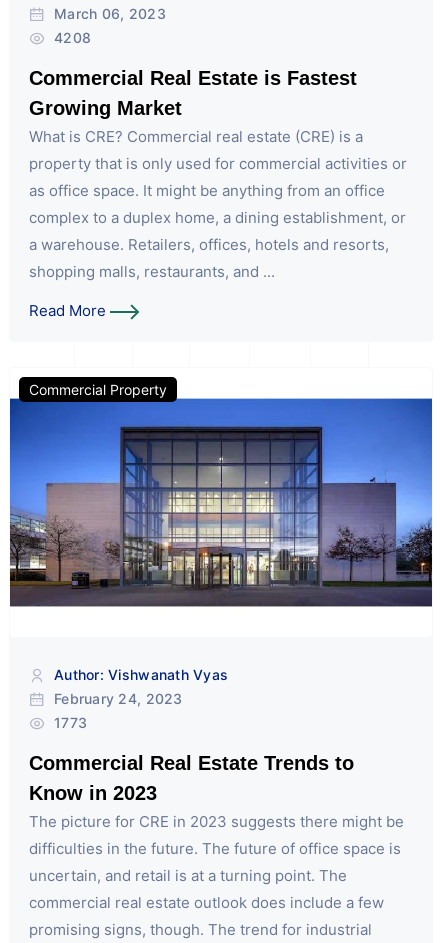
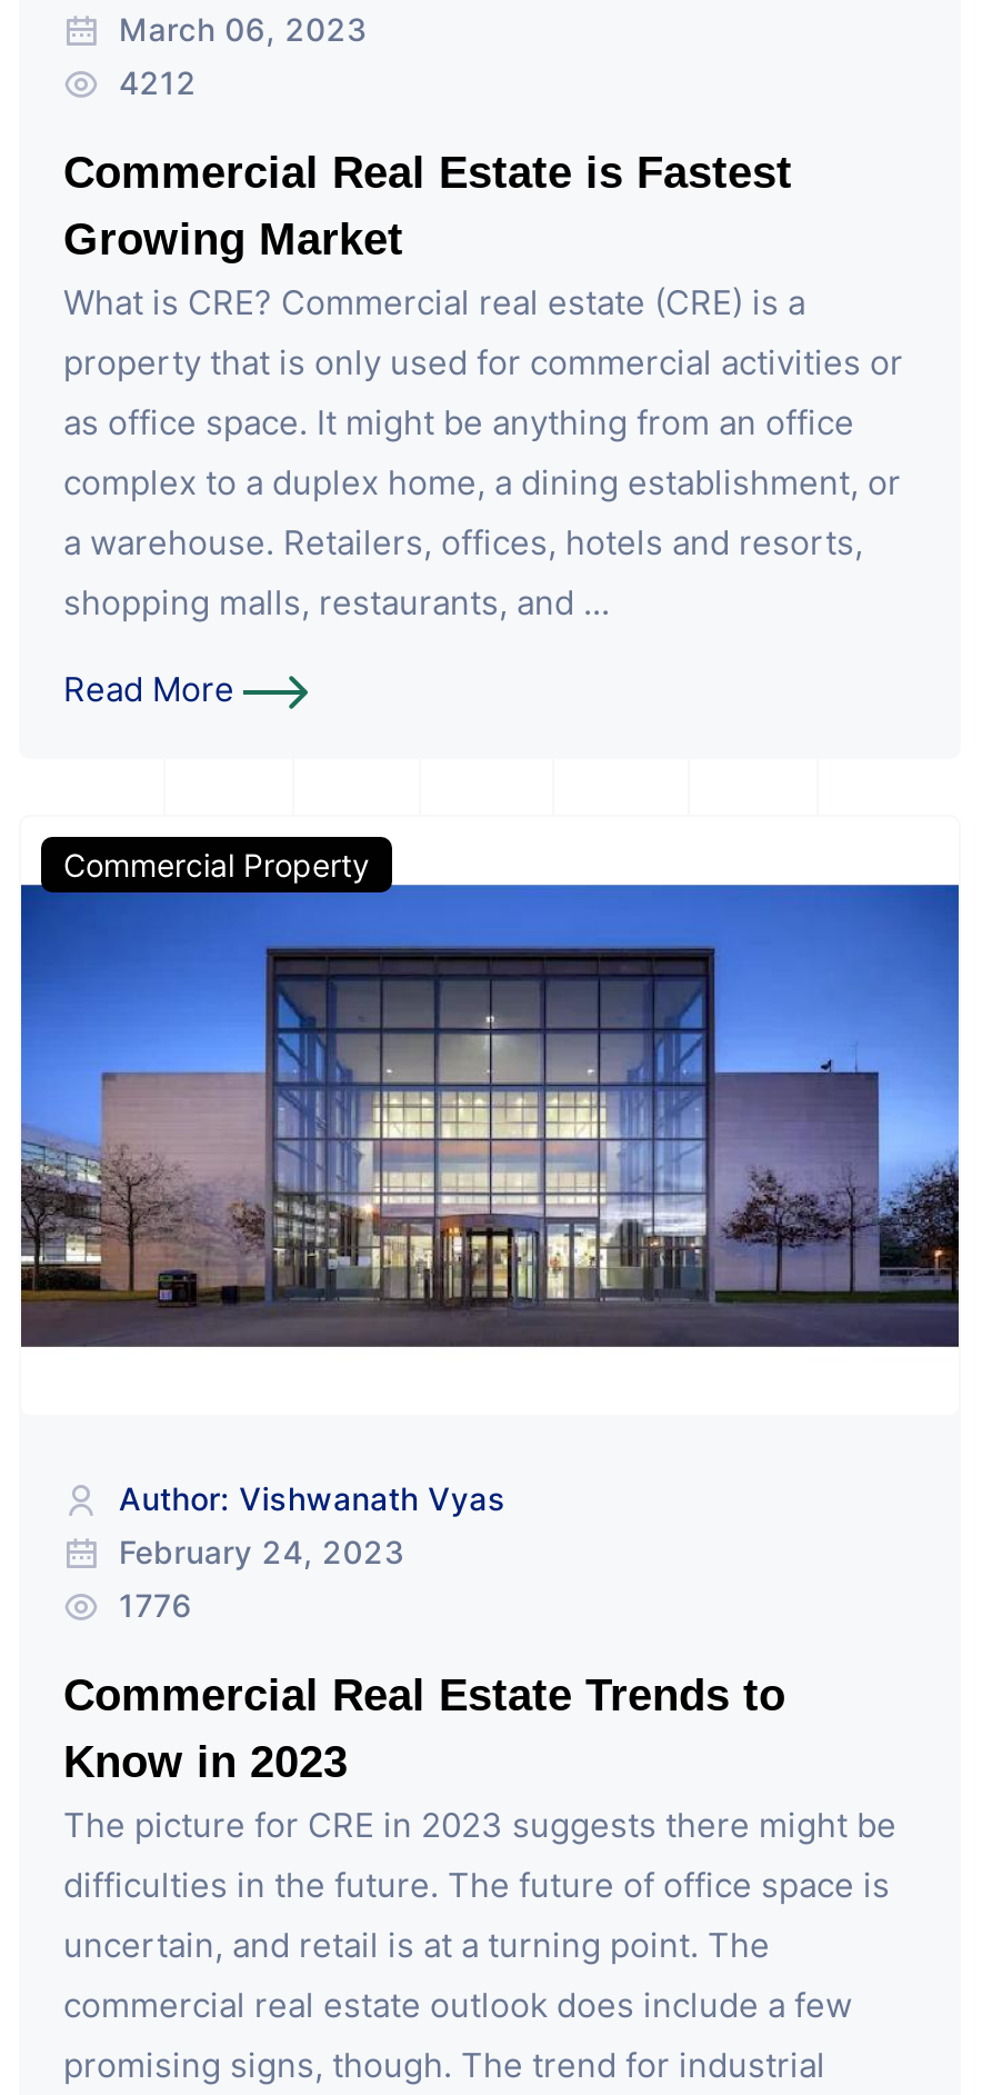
[54,29,91,46] 4208 -> [119,64,197,101] 4212
[54,714,87,731] 1773 -> [119,1586,192,1624] 1776

